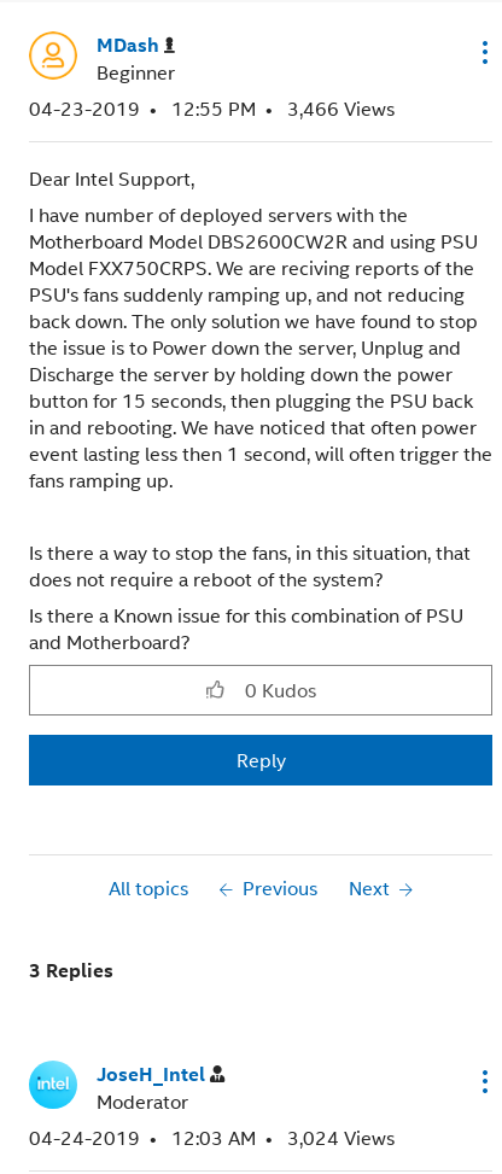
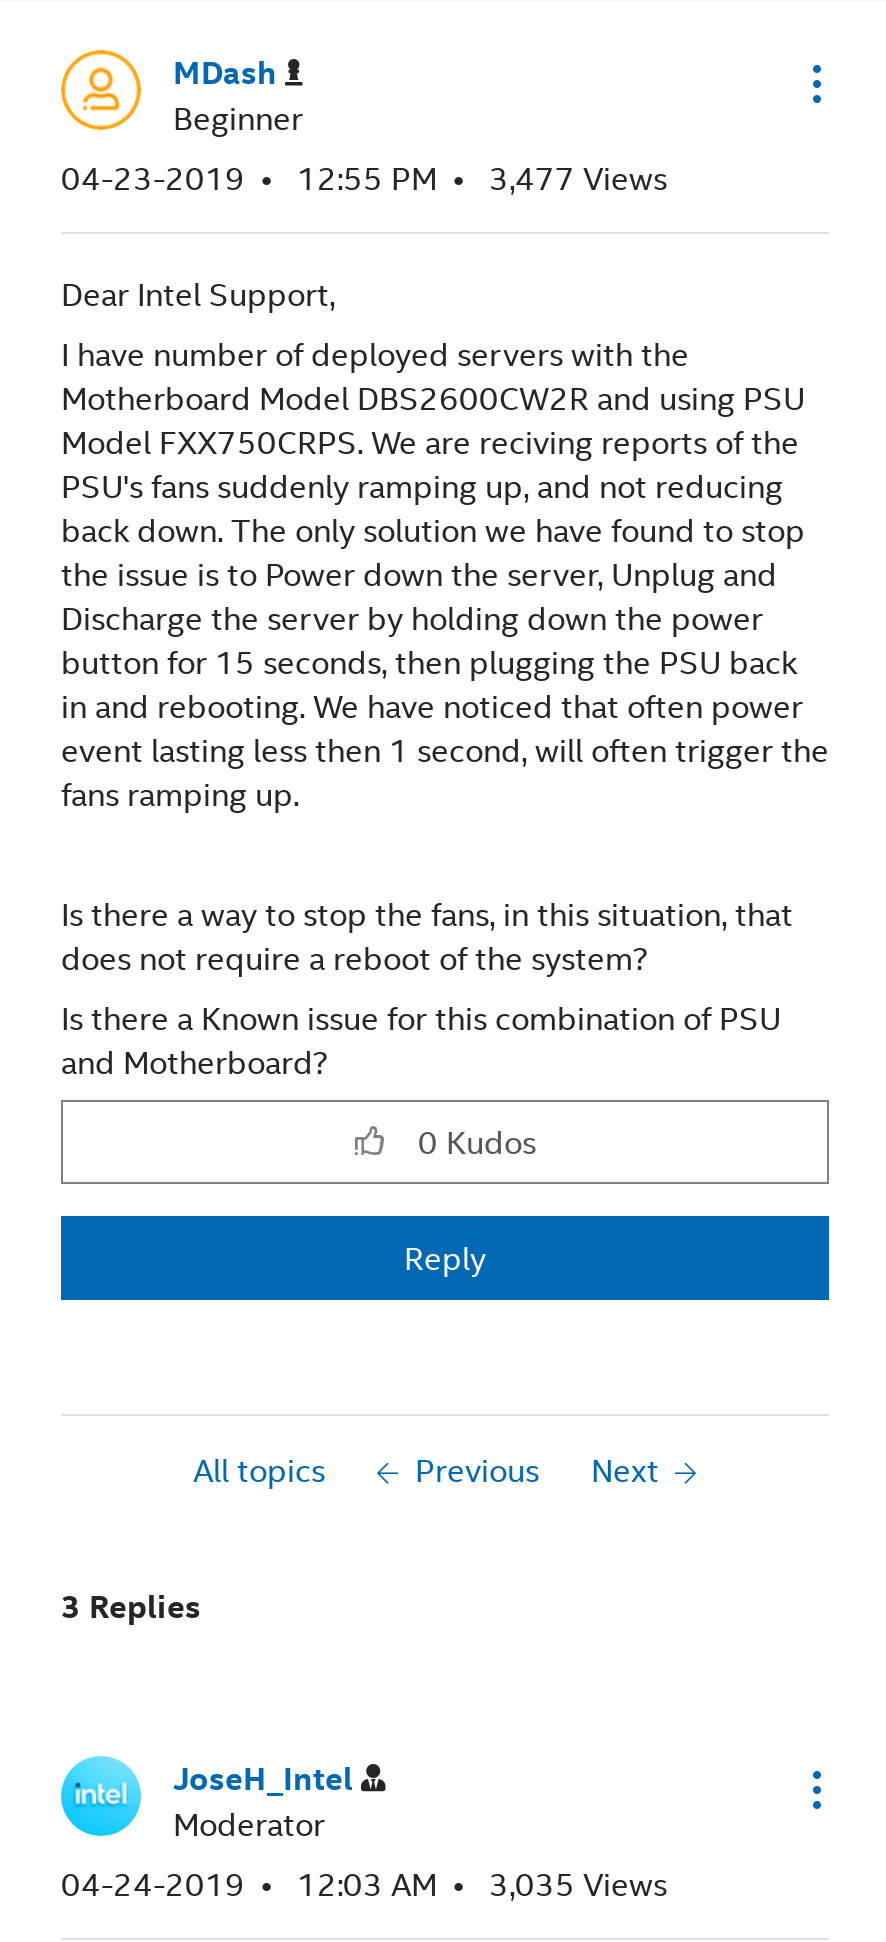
[29,94,395,122] 04-23-2019 12:55 PM 3,466 Views -> [61,154,667,200] 04-23-2019 12:55 PM 3,477 Views
[29,1123,395,1151] 04-24-2019 12:03 AM 3,024 Views -> [61,1860,667,1906] 04-24-2019 12:03 AM 3,035 Views

